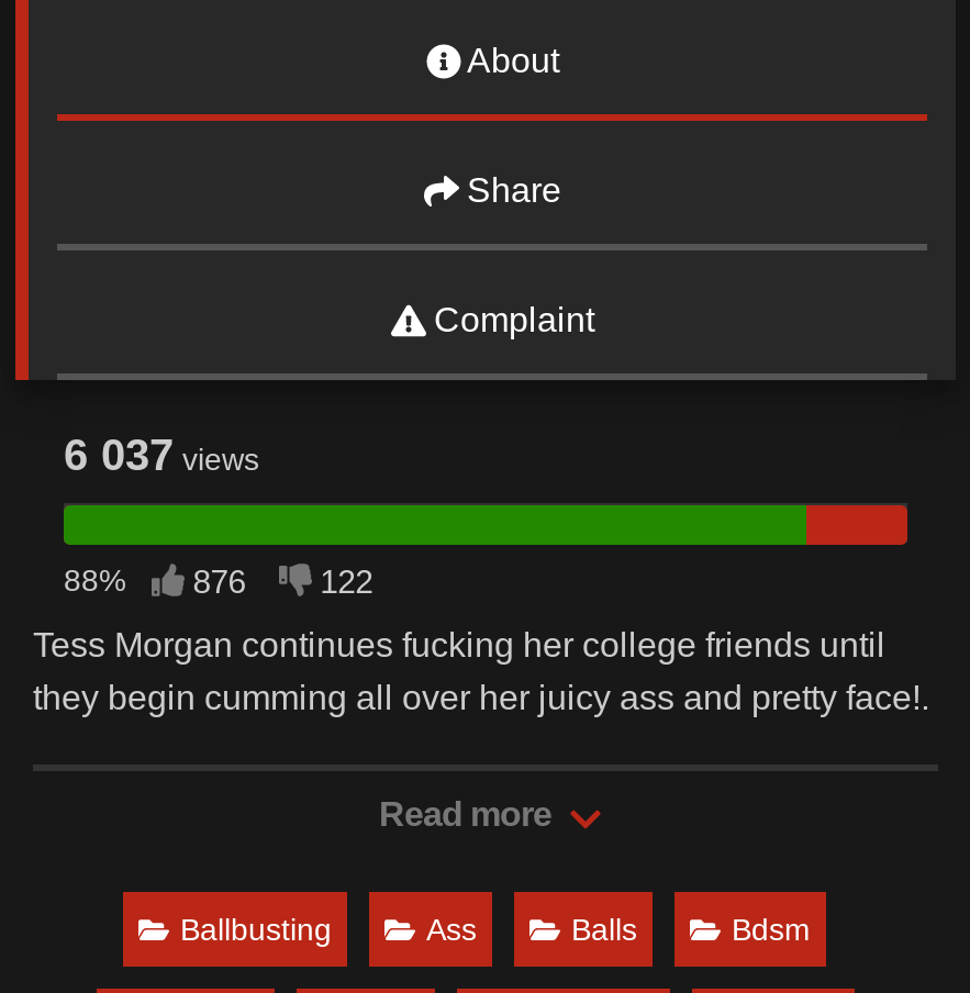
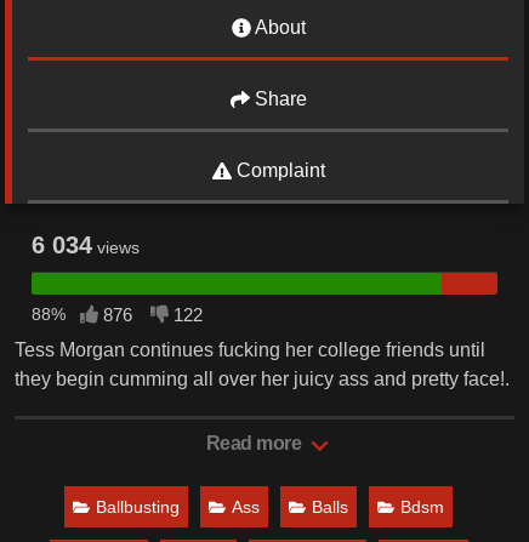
[64,430,259,478] 6 037 views -> [32,231,140,258] 6 034 views

